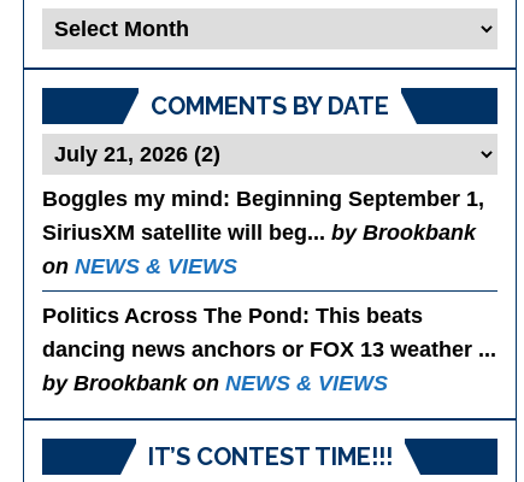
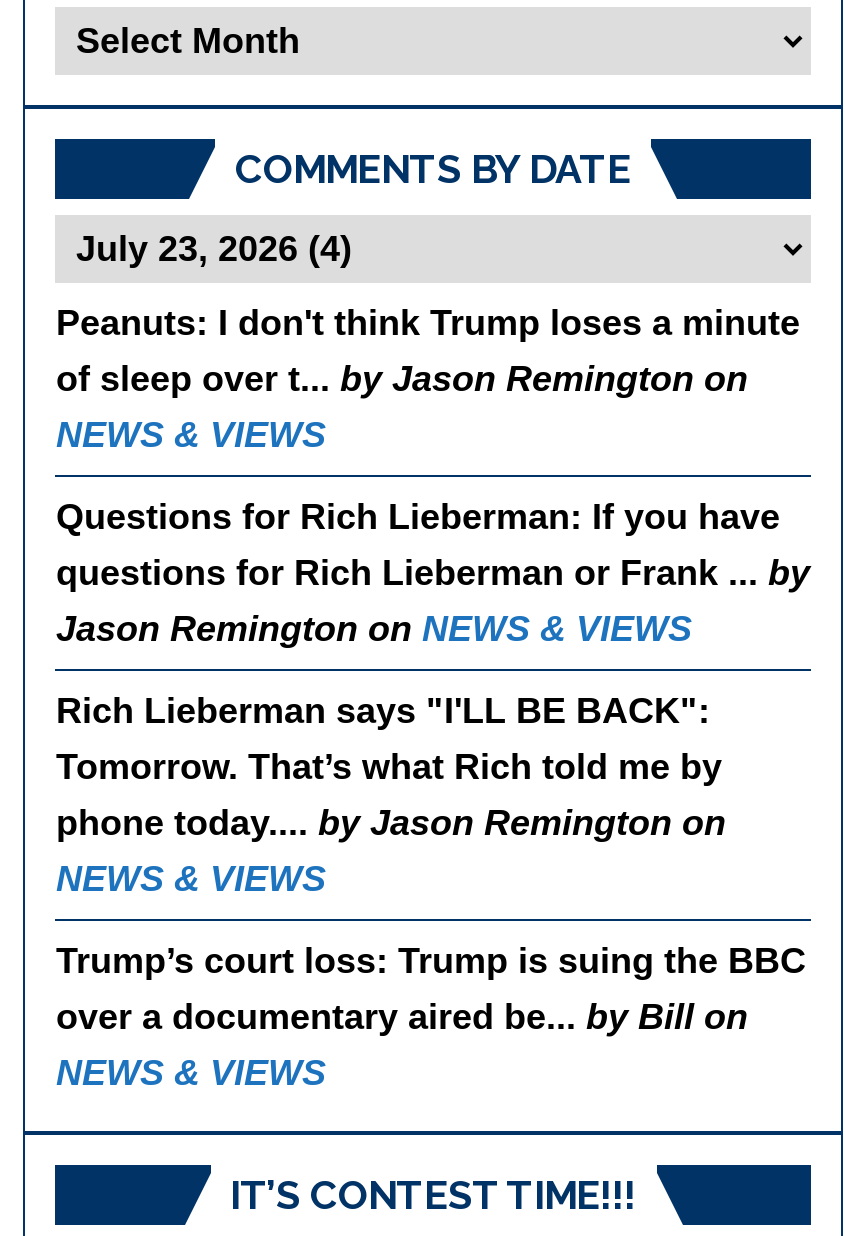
[43,186,497,395] Boggles my mind: Beginning September 1, | SiriusXM satellite will beg... by Brookbank | on NEWS & VIEWS | Politics Across The Pond: This beats | dancing news anchors or FOX 13 weather ... | by Brookbank on NEWS & VIEWS -> [56,302,810,1092] Peanuts: I don't think Trump loses a minute | of sleep over t... by Jason Remington on | NEWS & VIEWS | Questions for Rich Lieberman: If you have | questions for Rich Lieberman or Frank ... by | Jason Remington on NEWS & VIEWS | Rich Lieberman says "I'LL BE BACK": | Tomorrow. That’s what Rich told me by | phone today.... by Jason Remington on | NEWS & VIEWS | Trump’s court loss: Trump is suing the BBC | over a documentary aired be... by Bill on | NEWS & VIEWS

